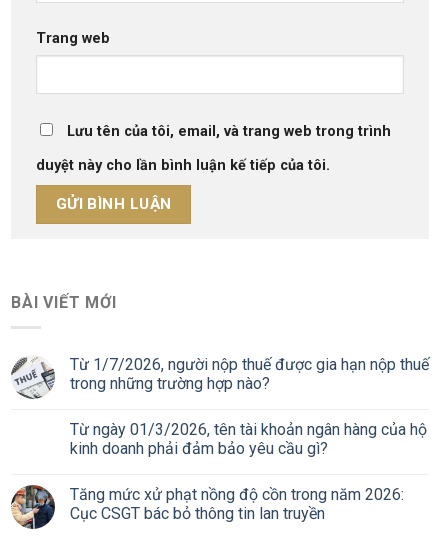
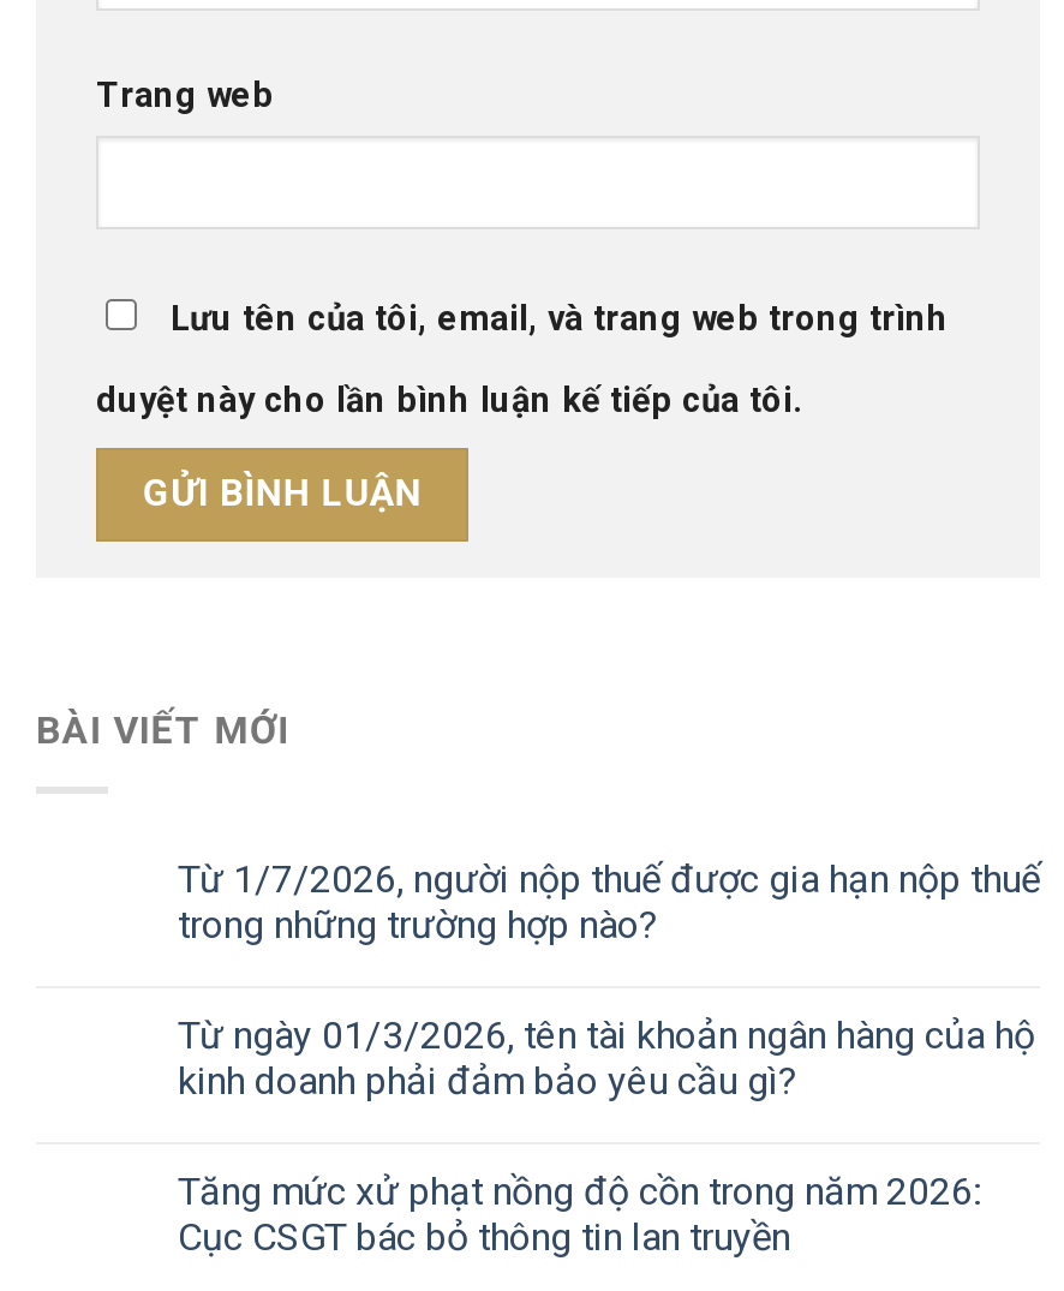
[10,356,56,400] [image] -> none
[10,484,56,530] [image] -> none

